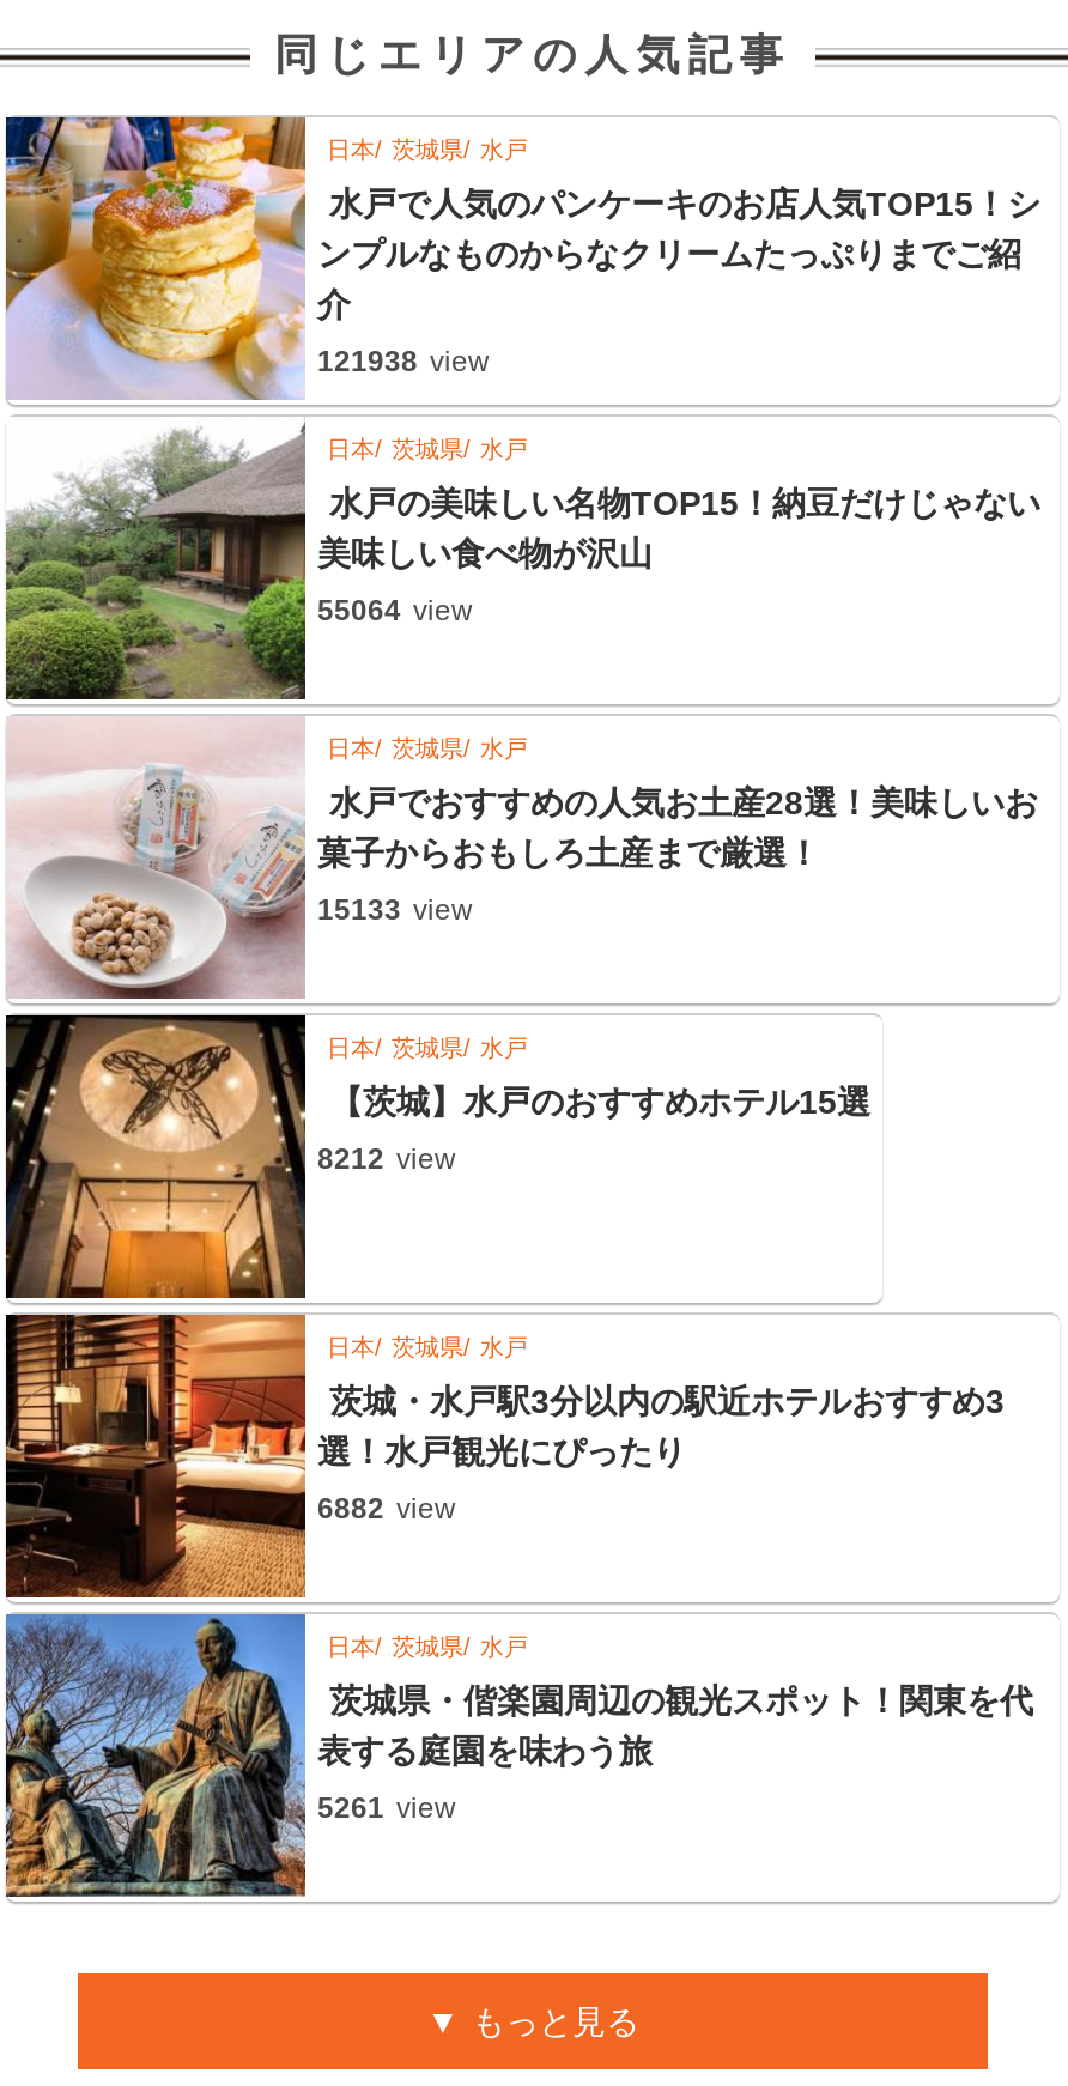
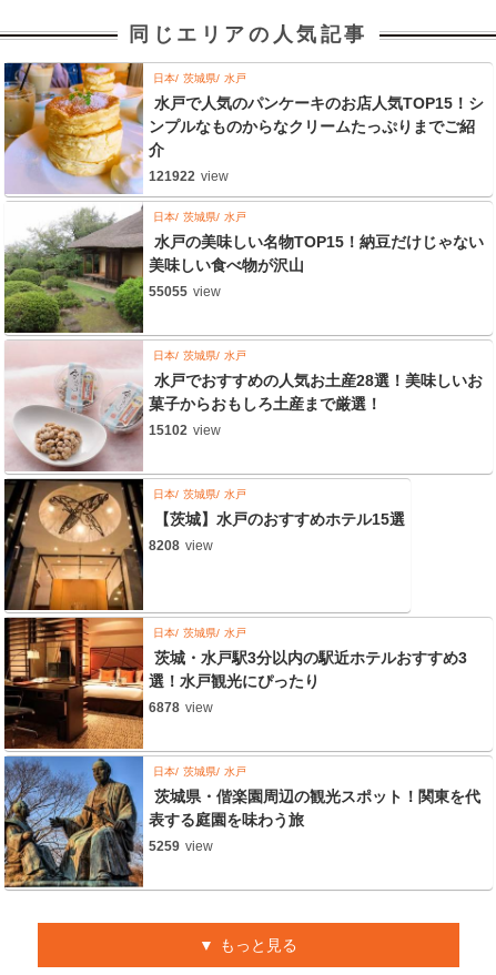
[317,345,490,378] 121938 view -> [149,169,229,184] 121922 view
[317,594,473,627] 55064 view -> [149,284,221,299] 55055 view
[317,893,473,927] 15133 view -> [149,423,221,438] 15102 view
[317,1142,456,1176] 8212 view -> [149,538,213,553] 8208 view
[317,1492,456,1526] 6882 view -> [149,700,213,715] 6878 view
[317,1791,456,1825] 5261 view -> [149,839,213,854] 5259 view

